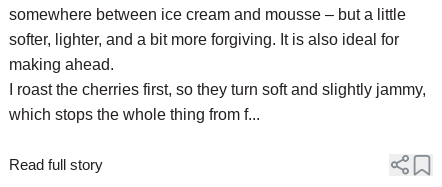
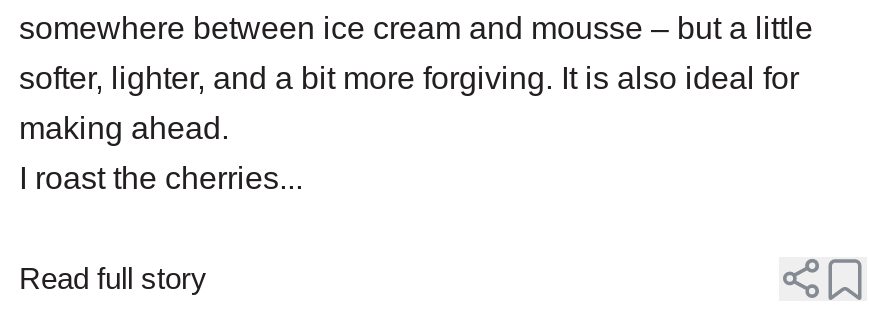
[9,81,426,123] I roast the cherries first, so they turn soft and slightly jammy, | which stops the whole thing from f... -> [19,161,303,195] I roast the cherries...

